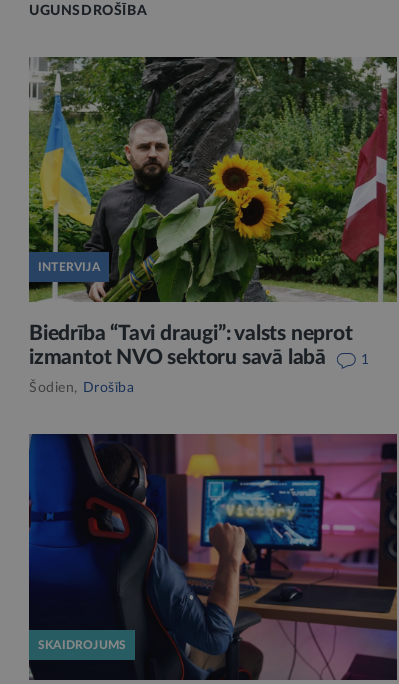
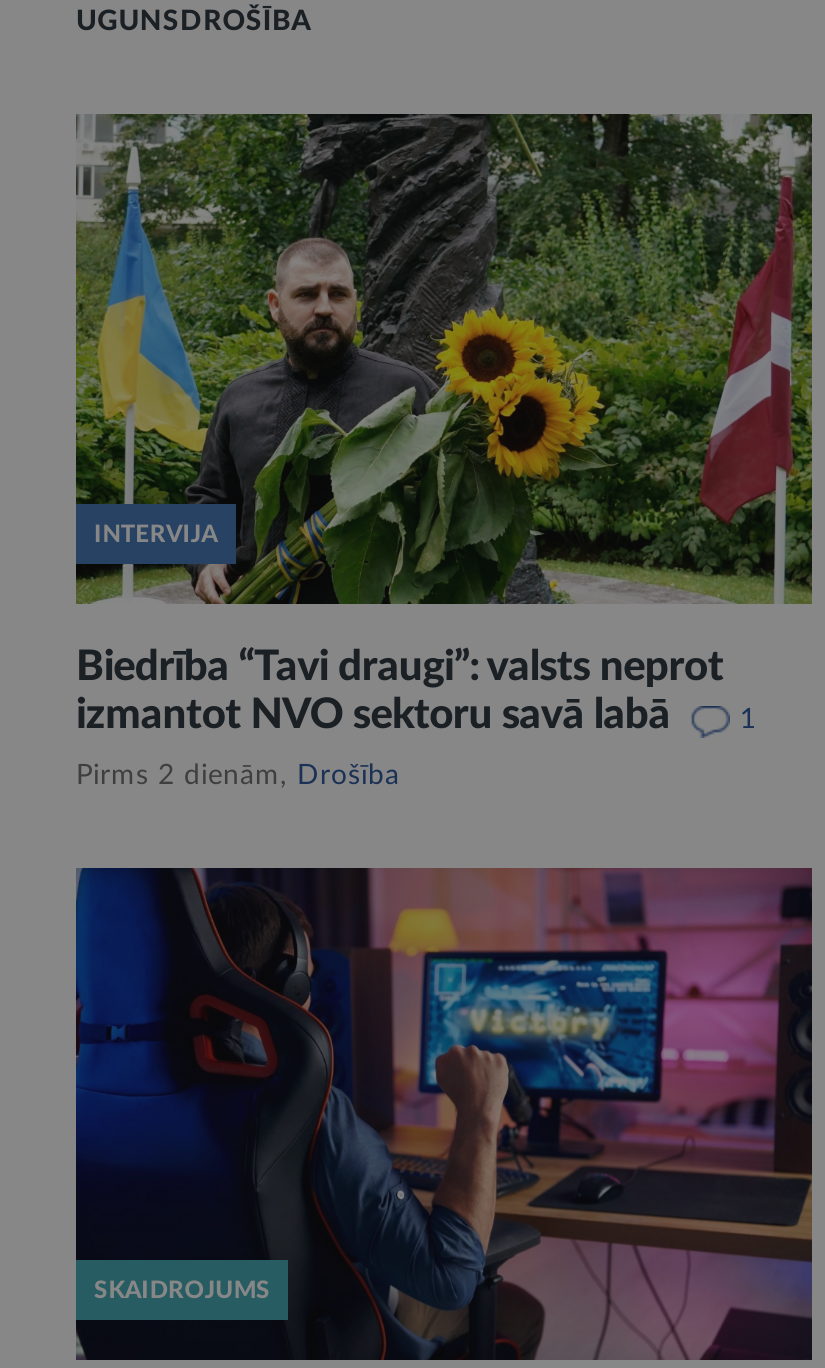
[29,381,134,395] Šodien, Drošība -> [76,763,400,791] Pirms 2 dienām, Drošība

